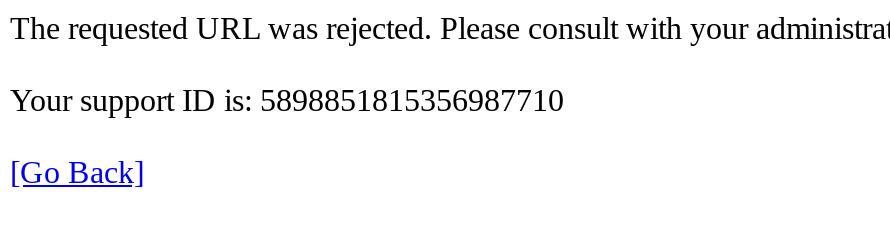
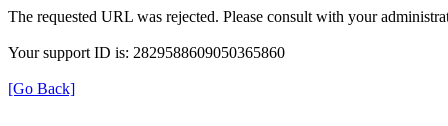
[10,83,564,117] Your support ID is: 5898851815356987710 -> [8,44,285,61] Your support ID is: 2829588609050365860

